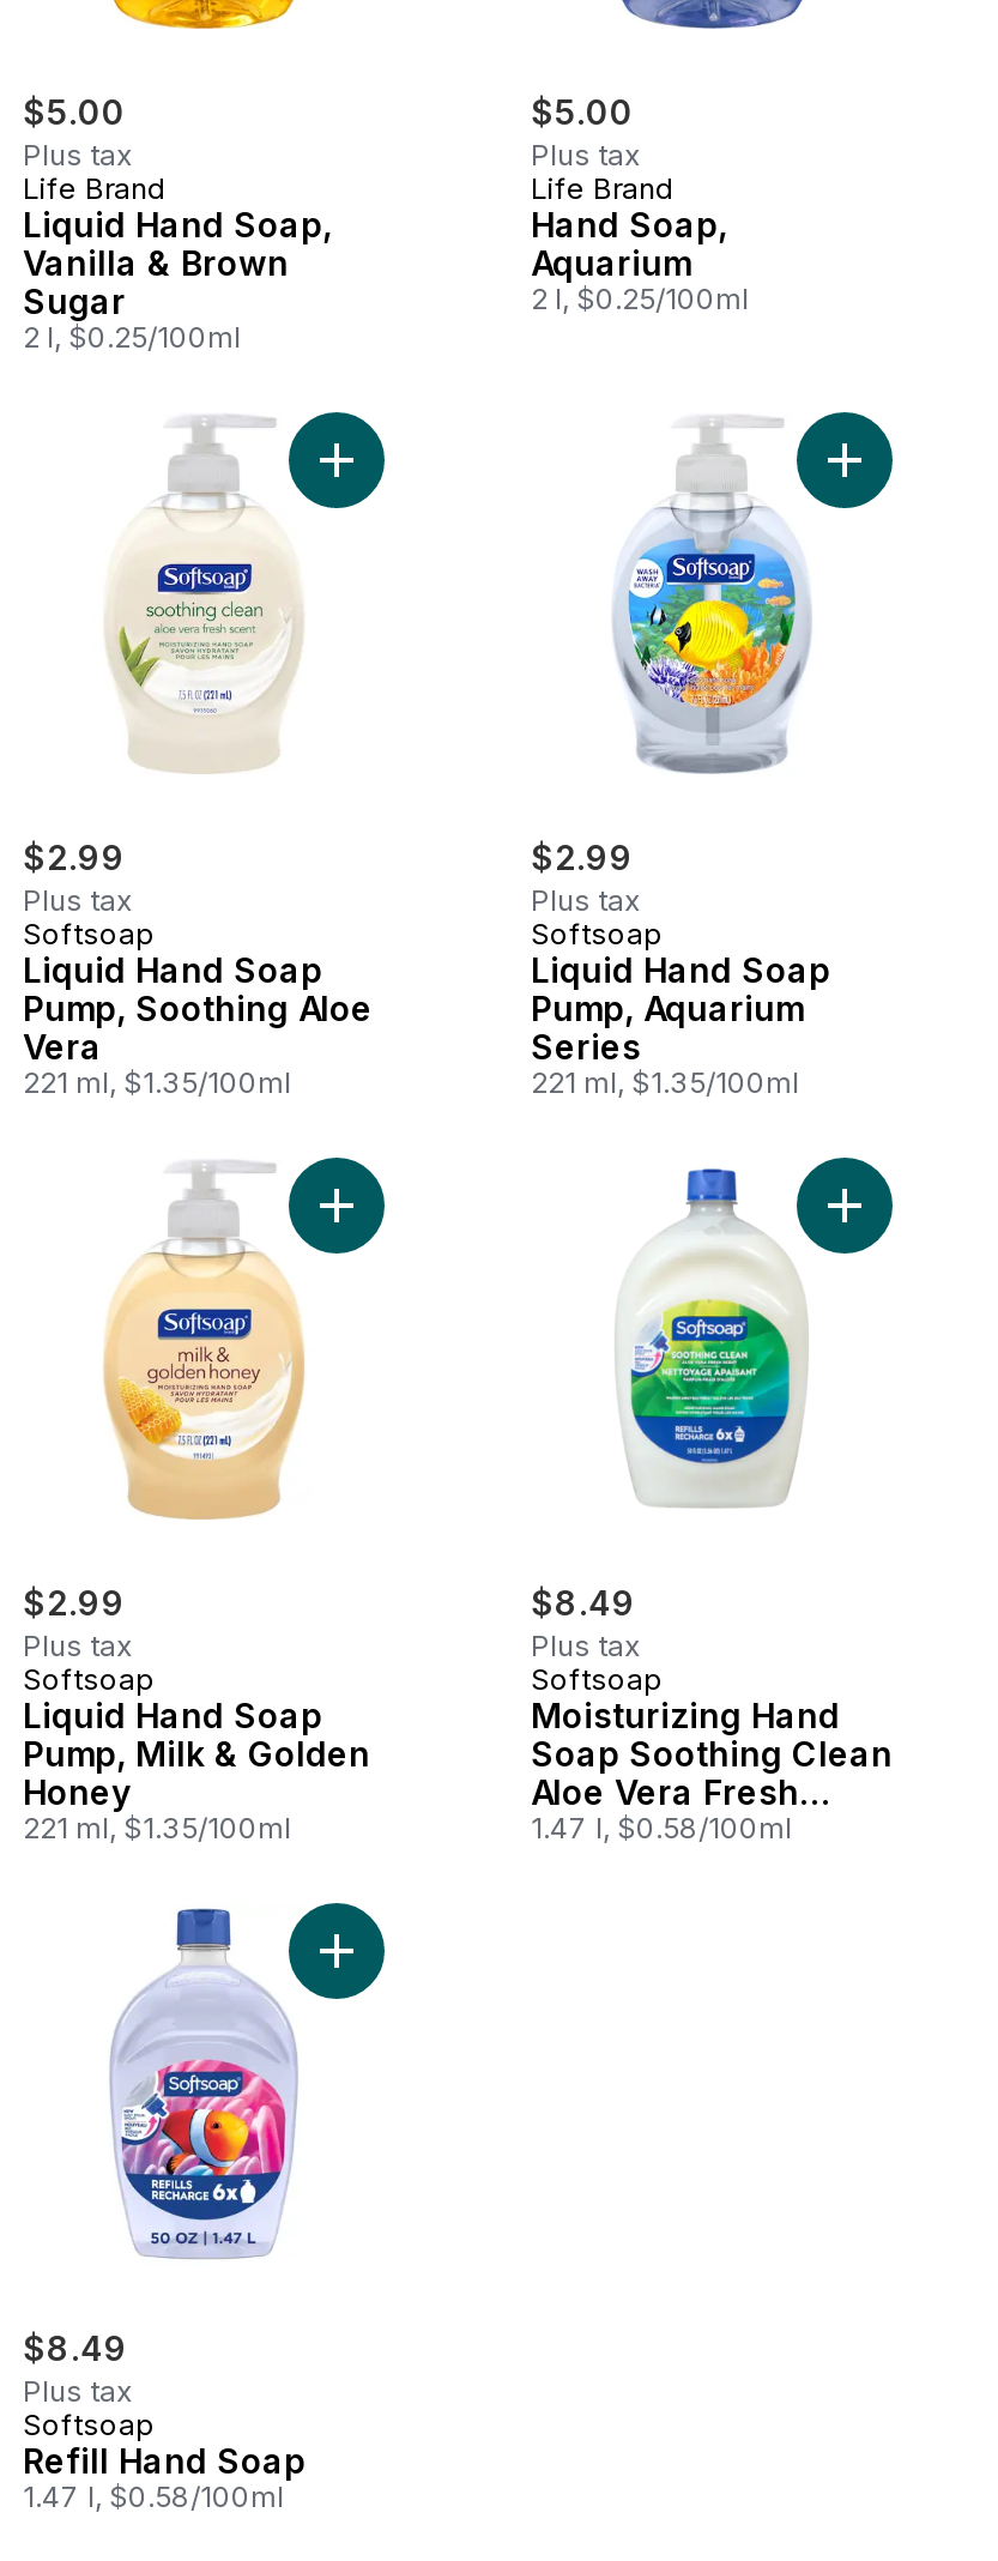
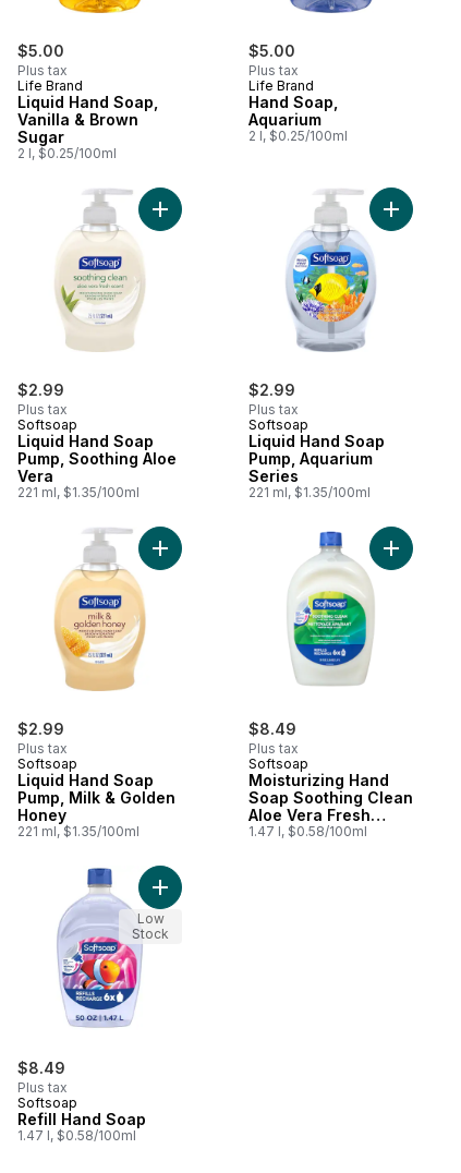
none -> [132,910,169,942] Low | Stock

